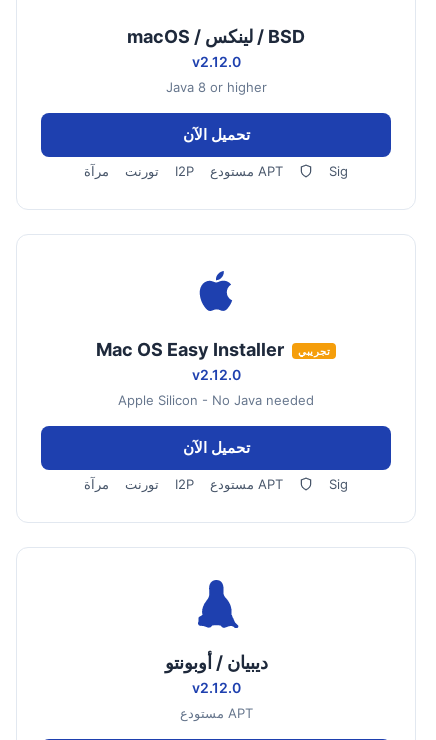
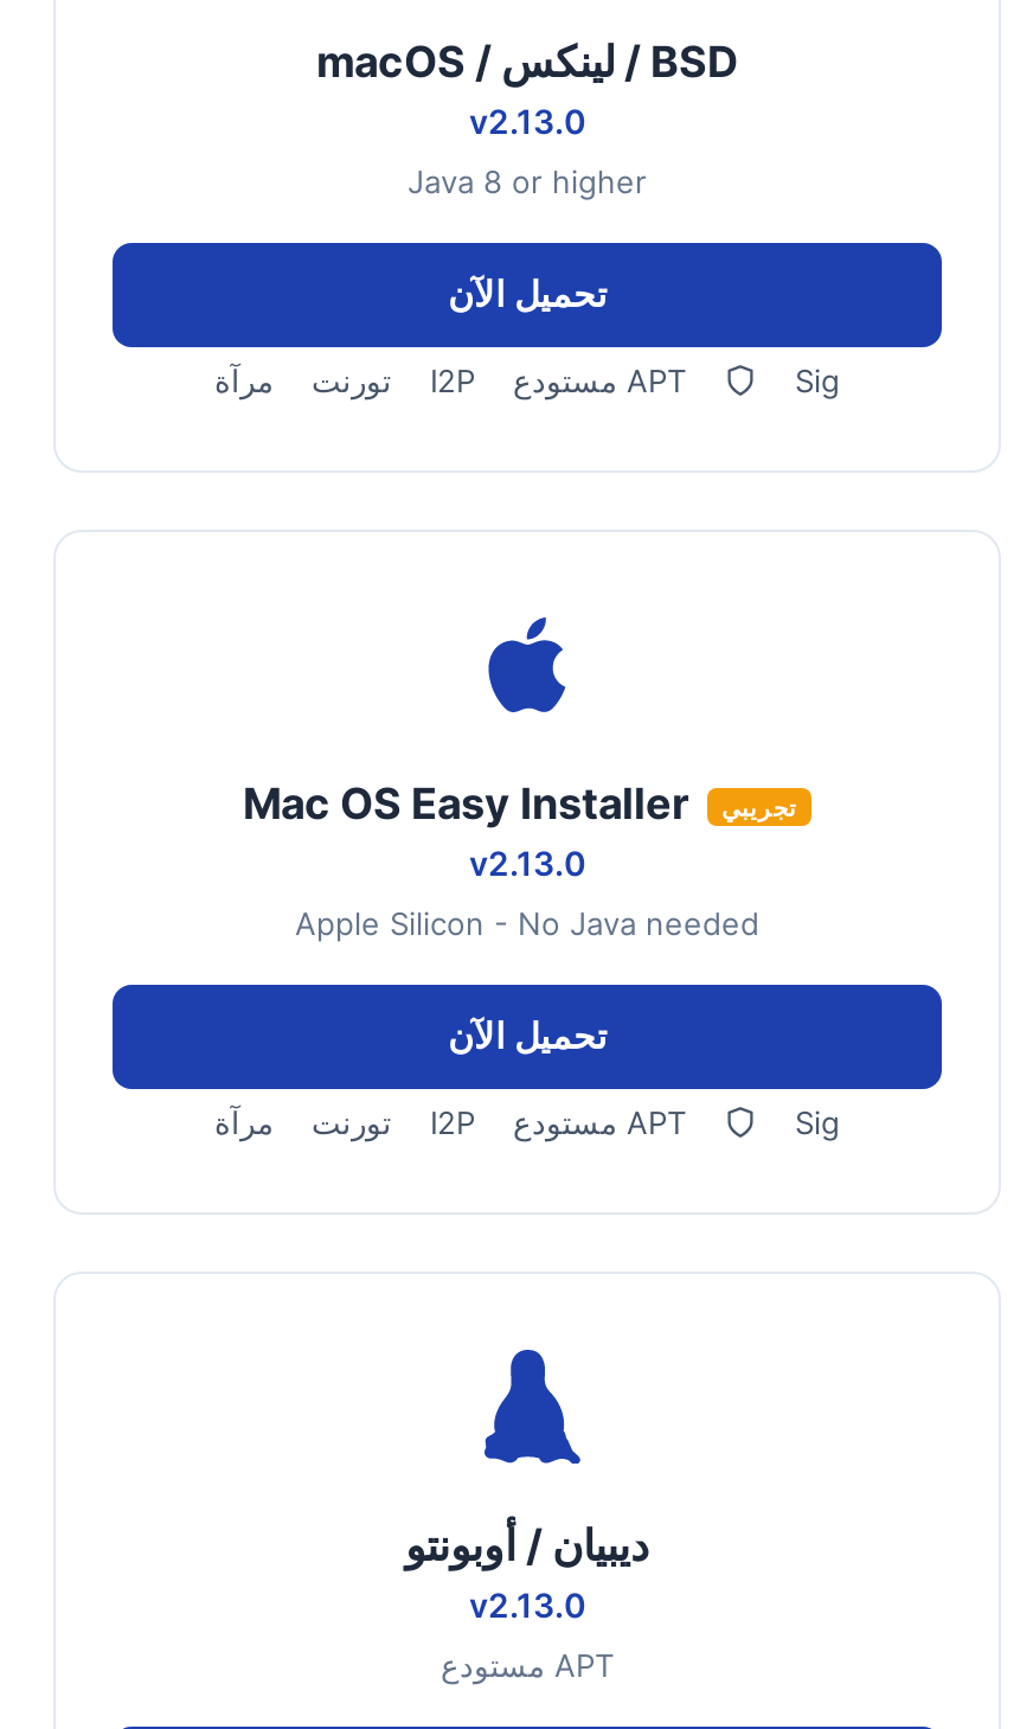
[191,53,240,70] v2.12.0 -> [469,101,585,141] v2.13.0
[191,366,240,383] v2.12.0 -> [469,843,585,883] v2.13.0
[191,679,240,696] v2.12.0 -> [469,1584,585,1625] v2.13.0

